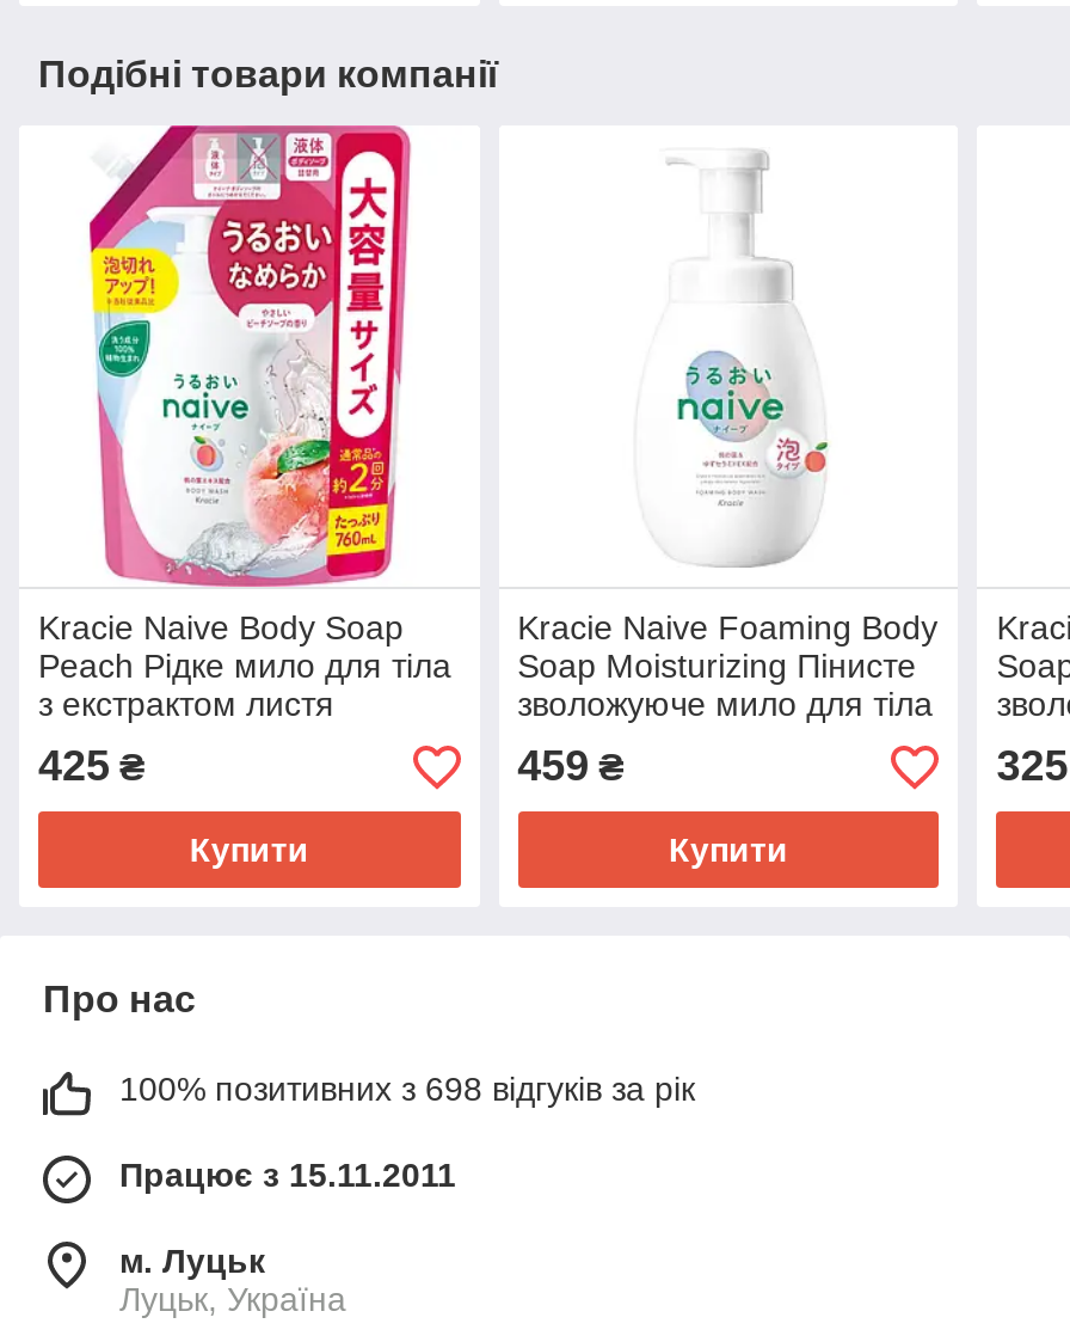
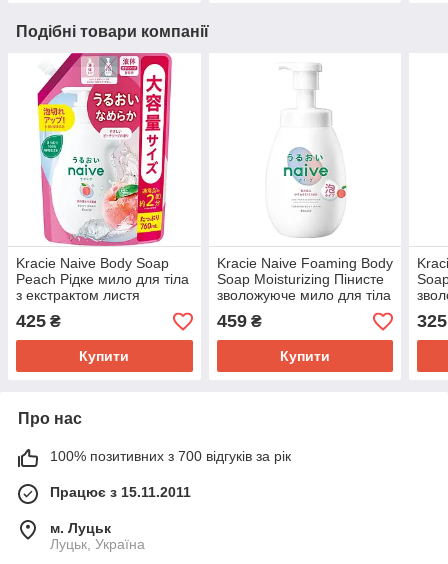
[119,1070,695,1108] 100% позитивних з 698 відгуків за рік -> [50,448,291,464] 100% позитивних з 700 відгуків за рік

